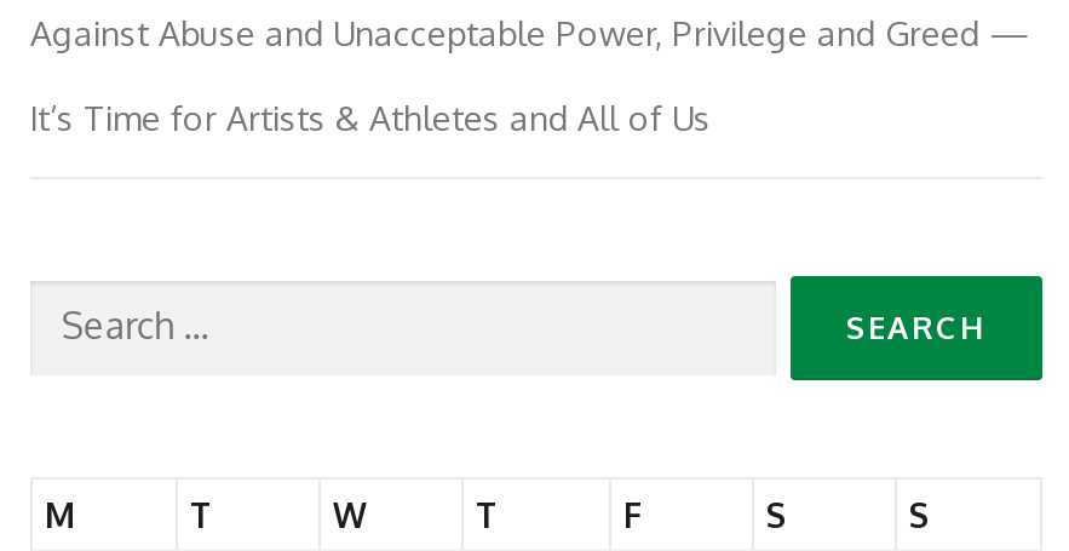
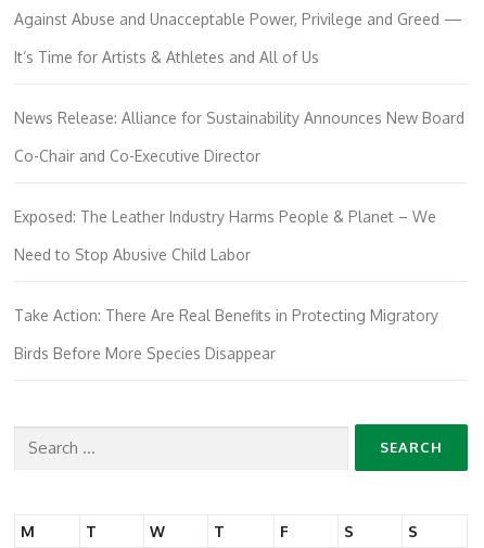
none -> [14,109,464,363] News Release: Alliance for Sustainability Announces New Board | Co-Chair and Co-Executive Director | Exposed: The Leather Industry Harms People & Planet – We | Need to Stop Abusive Child Labor | Take Action: There Are Real Benefits in Protecting Migratory | Birds Before More Species Disappear

